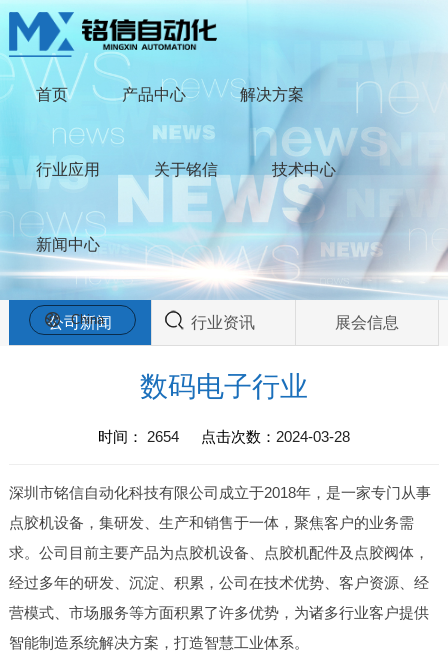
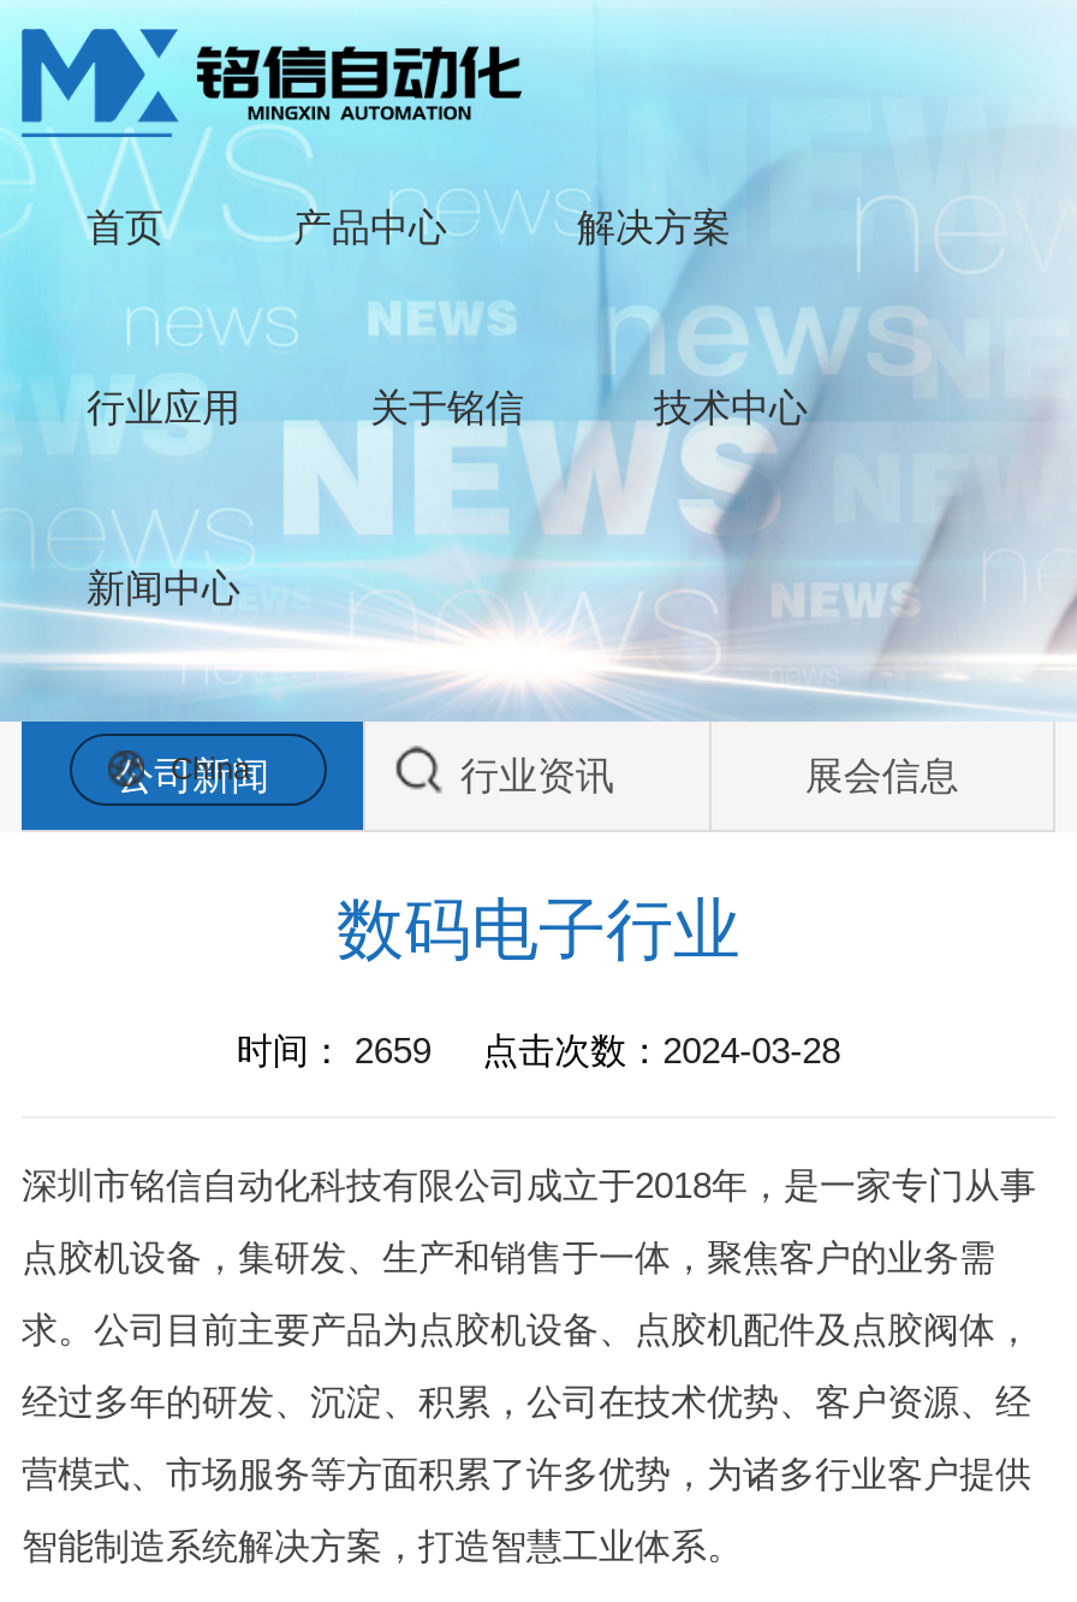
[98,428,350,445] 时间：2654 点击次数：2024-03-28 -> [237,1030,840,1071] 时间：2659 点击次数：2024-03-28

